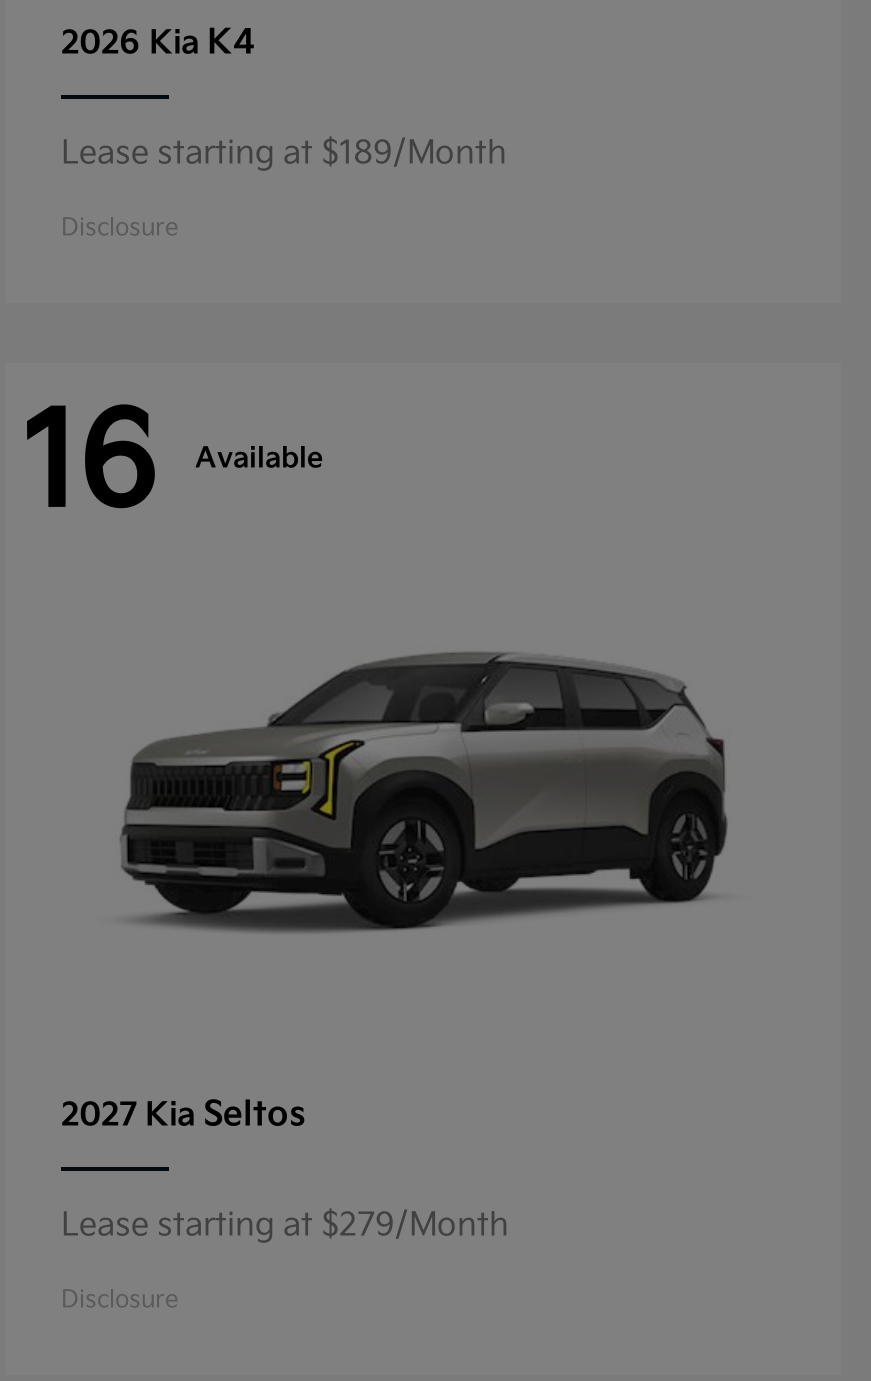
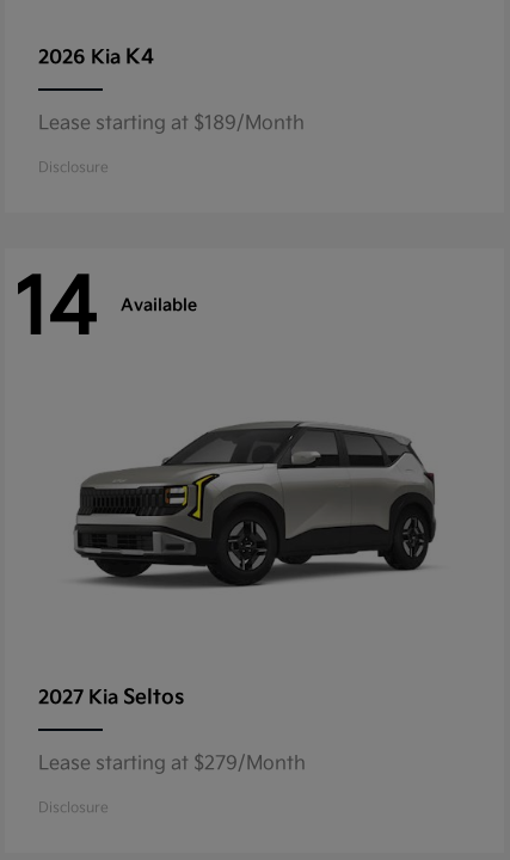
[21,389,323,543] 16 Available -> [14,264,197,356] 14 Available

